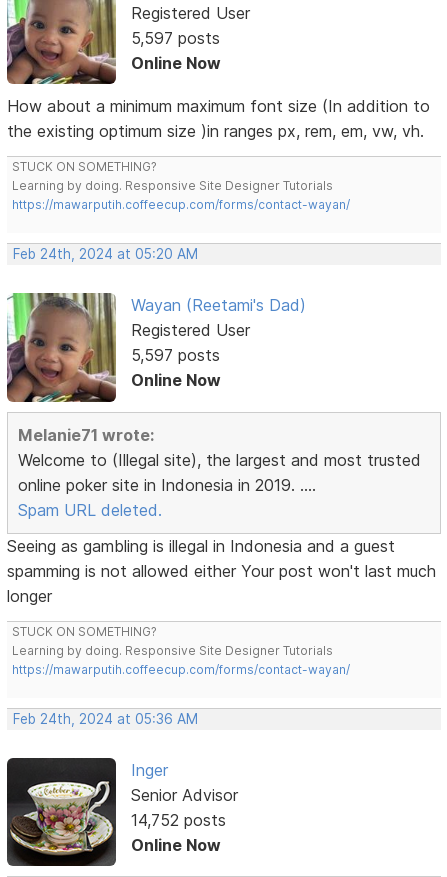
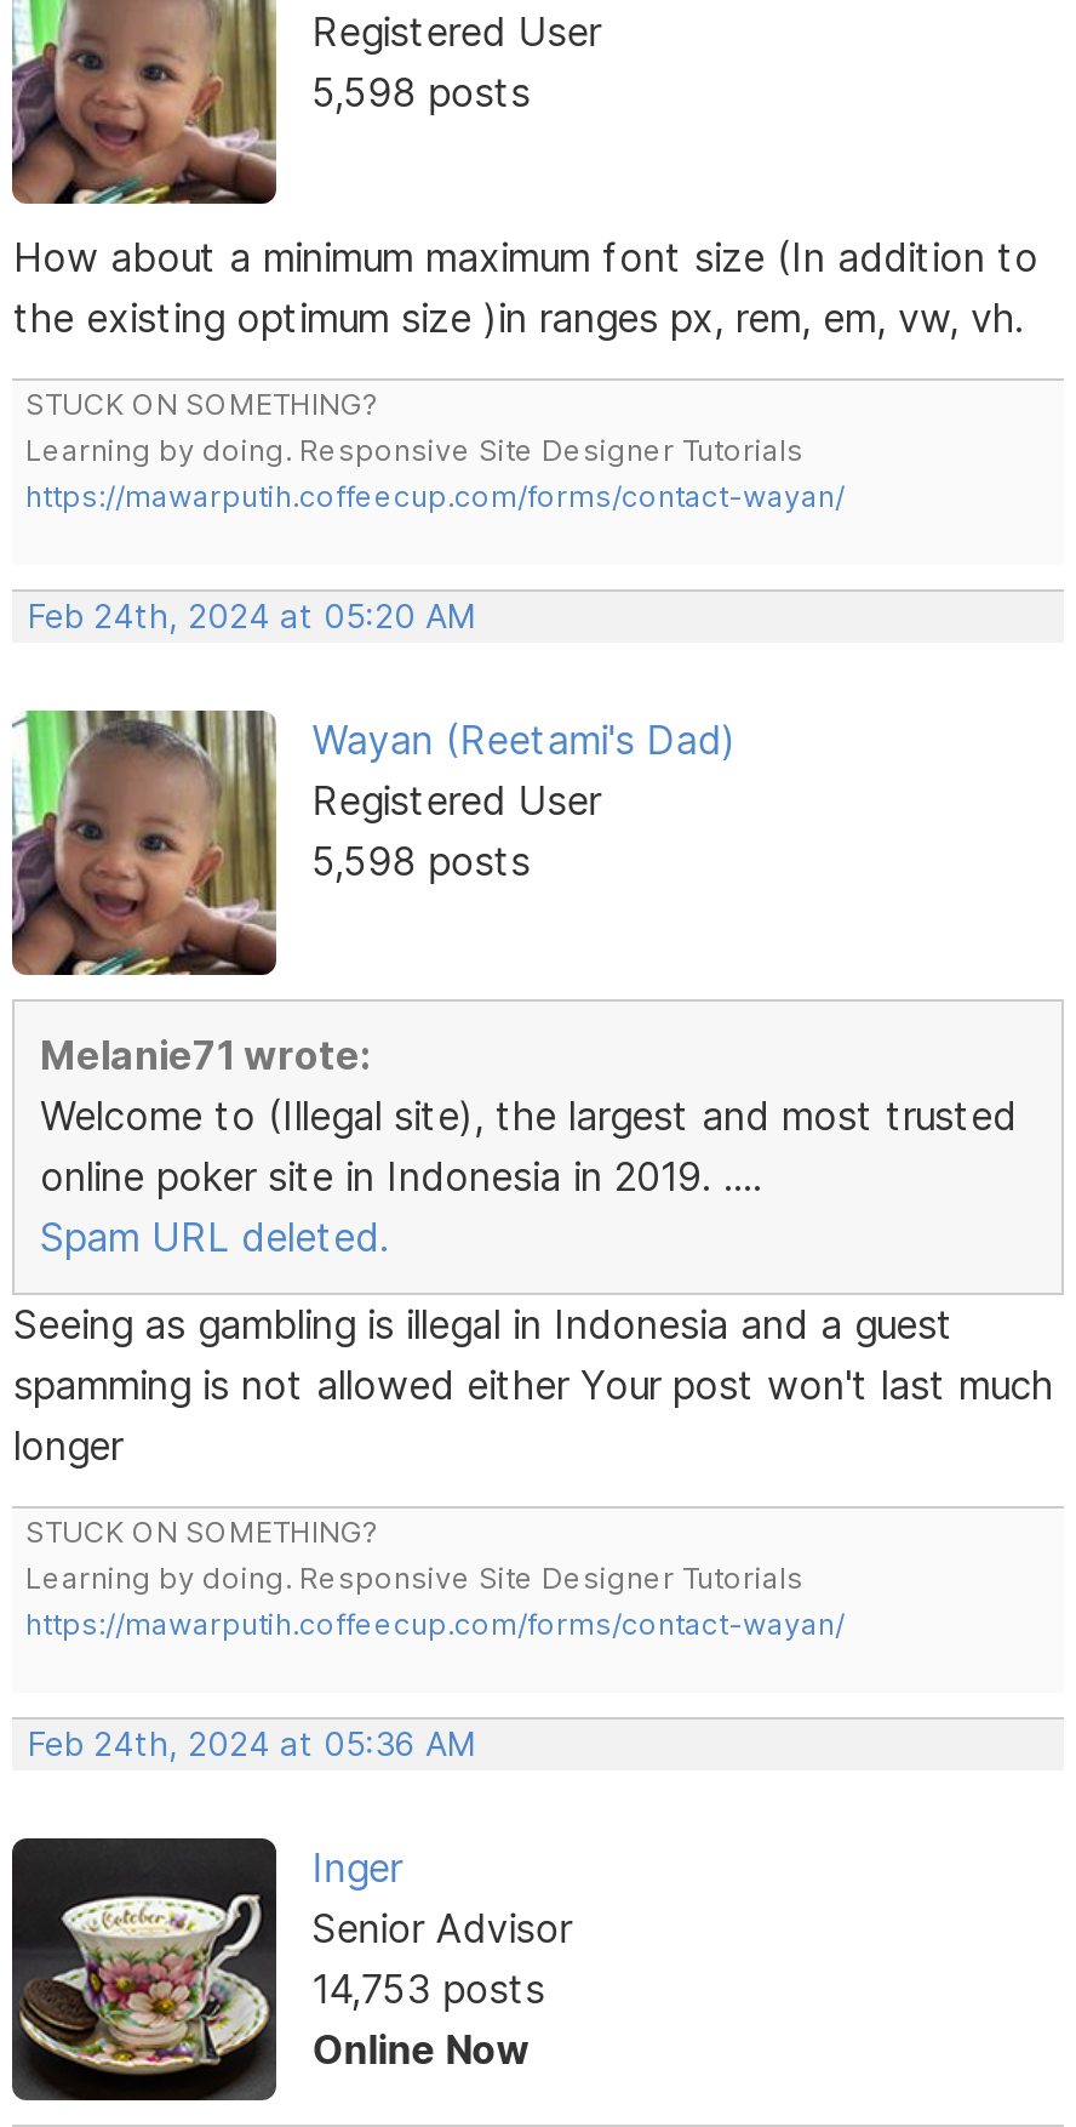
[131,28,221,73] 5,597 posts | Online Now -> [312,68,530,117] 5,598 posts
[131,345,221,390] 5,597 posts | Online Now -> [312,837,530,886] 5,598 posts
[131,810,226,830] 14,752 posts -> [312,1964,545,2012] 14,753 posts

